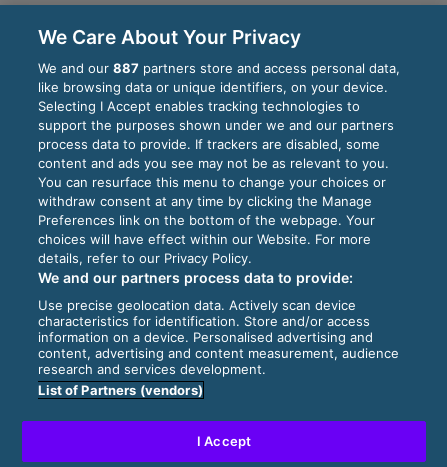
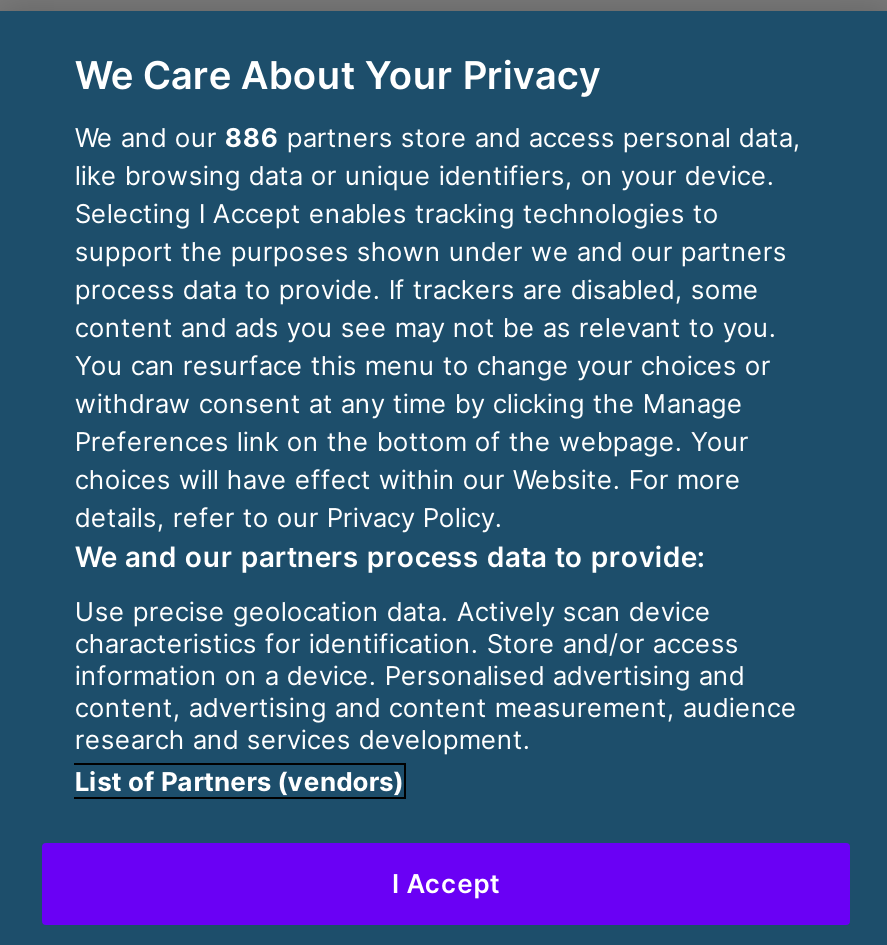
[38,60,400,76] We and our 887 partners store and access personal data, -> [75,121,801,153] We and our 886 partners store and access personal data,

